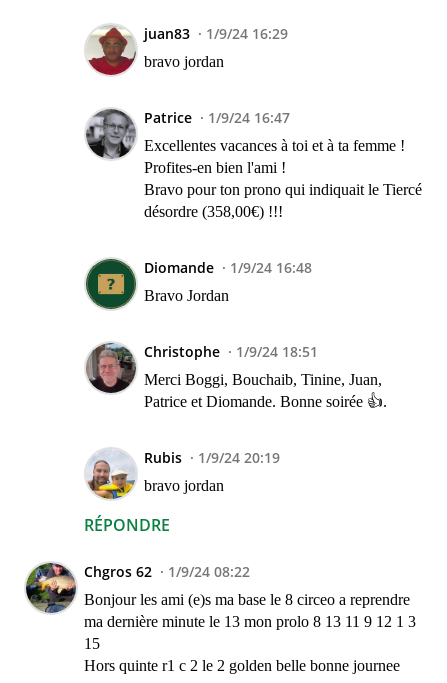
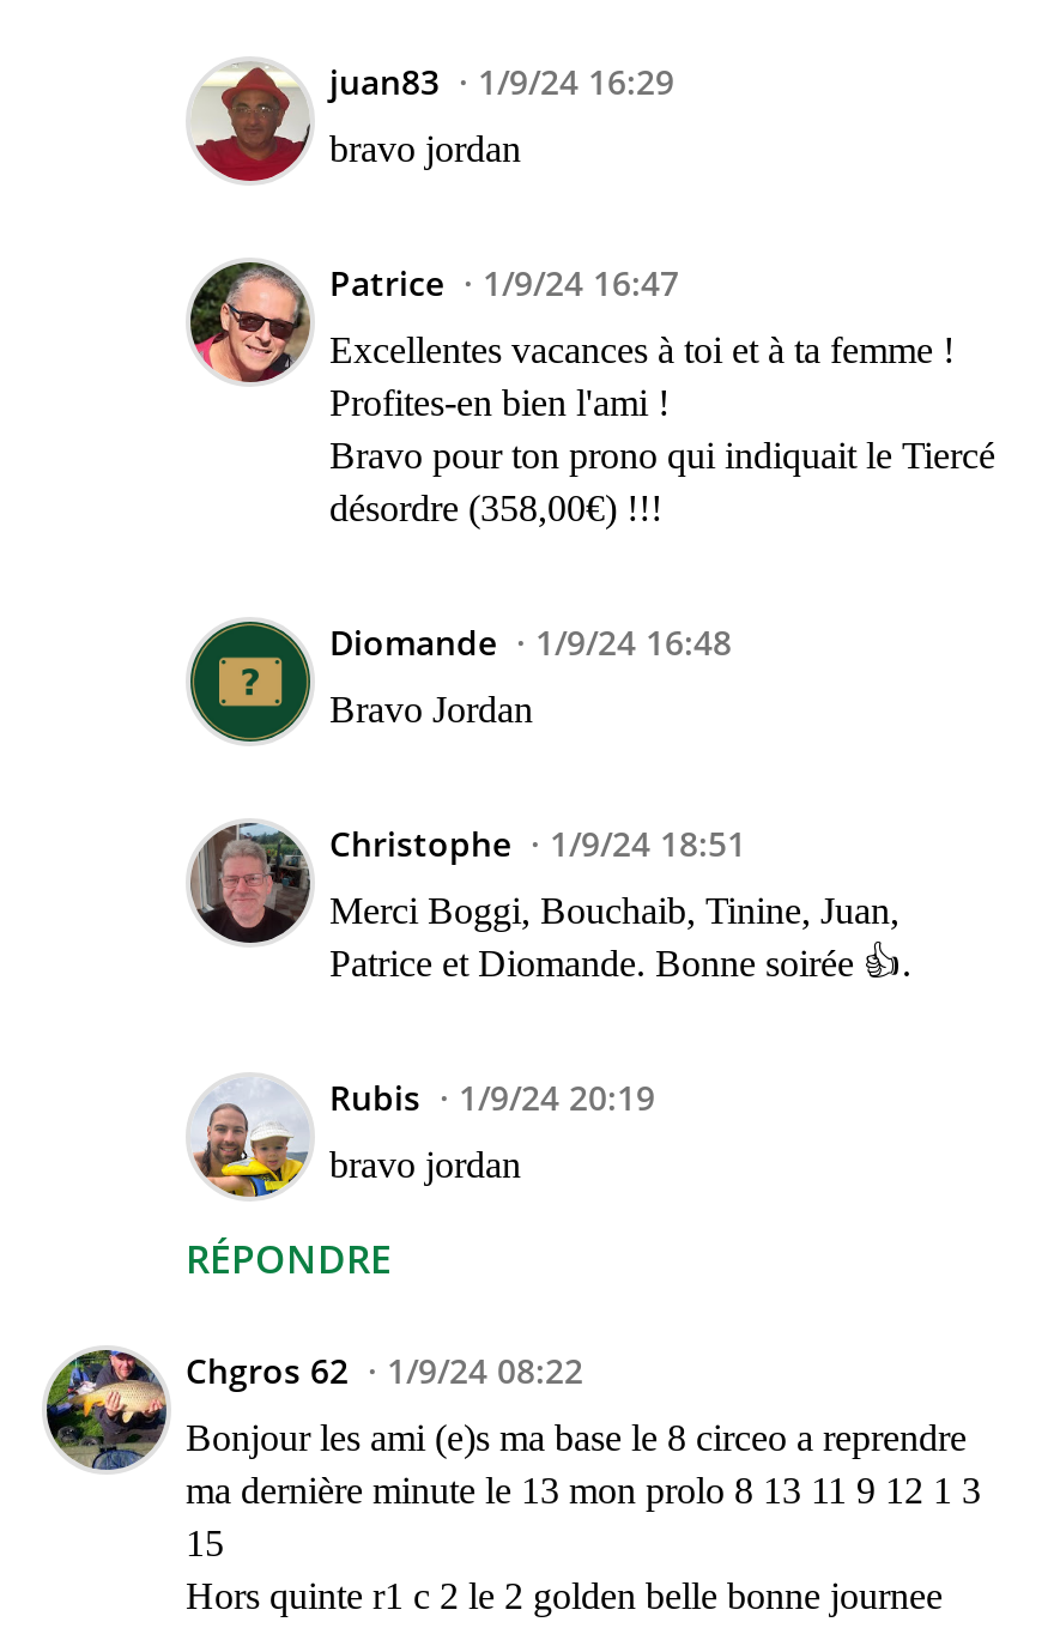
[86,109,136,158] [image] -> [190,262,308,382] [image]

